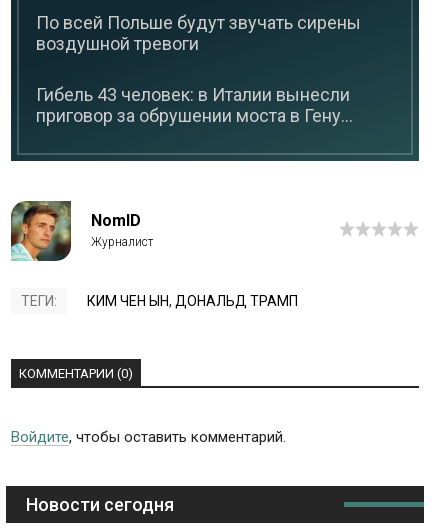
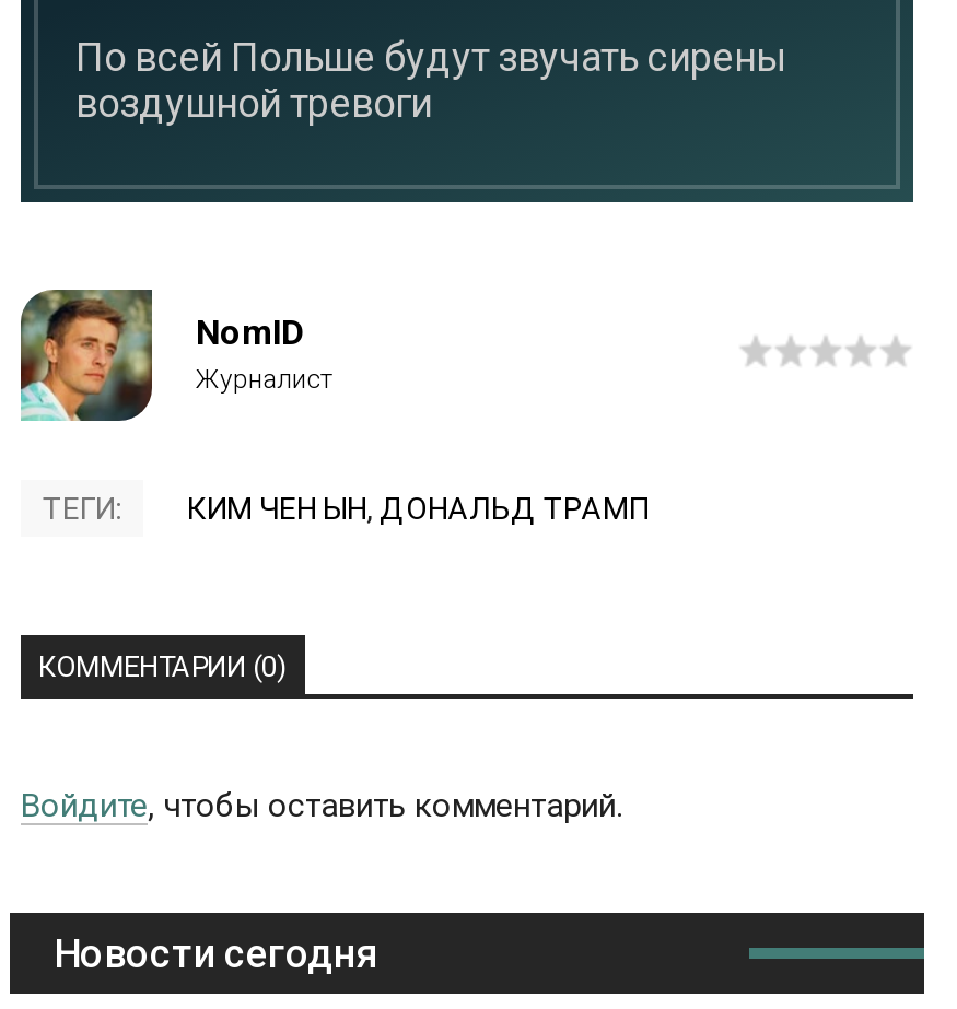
[36,84,353,126] Гибель 43 человек: в Италии вынесли | приговор за обрушении моста в Гену... -> none

